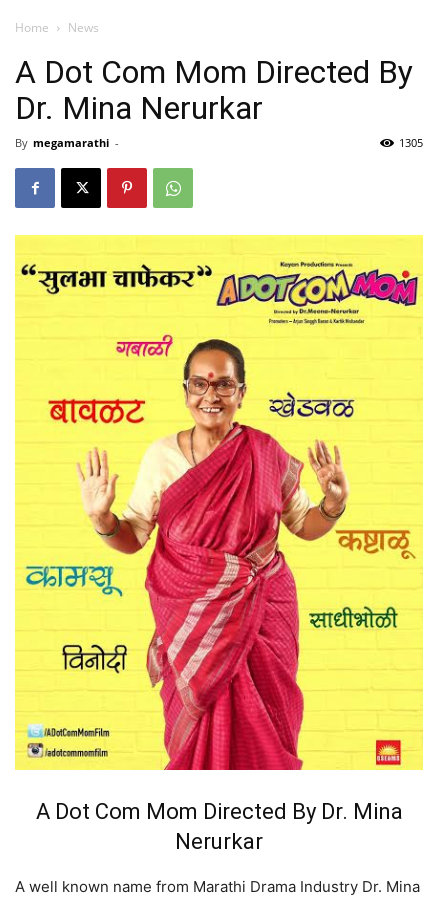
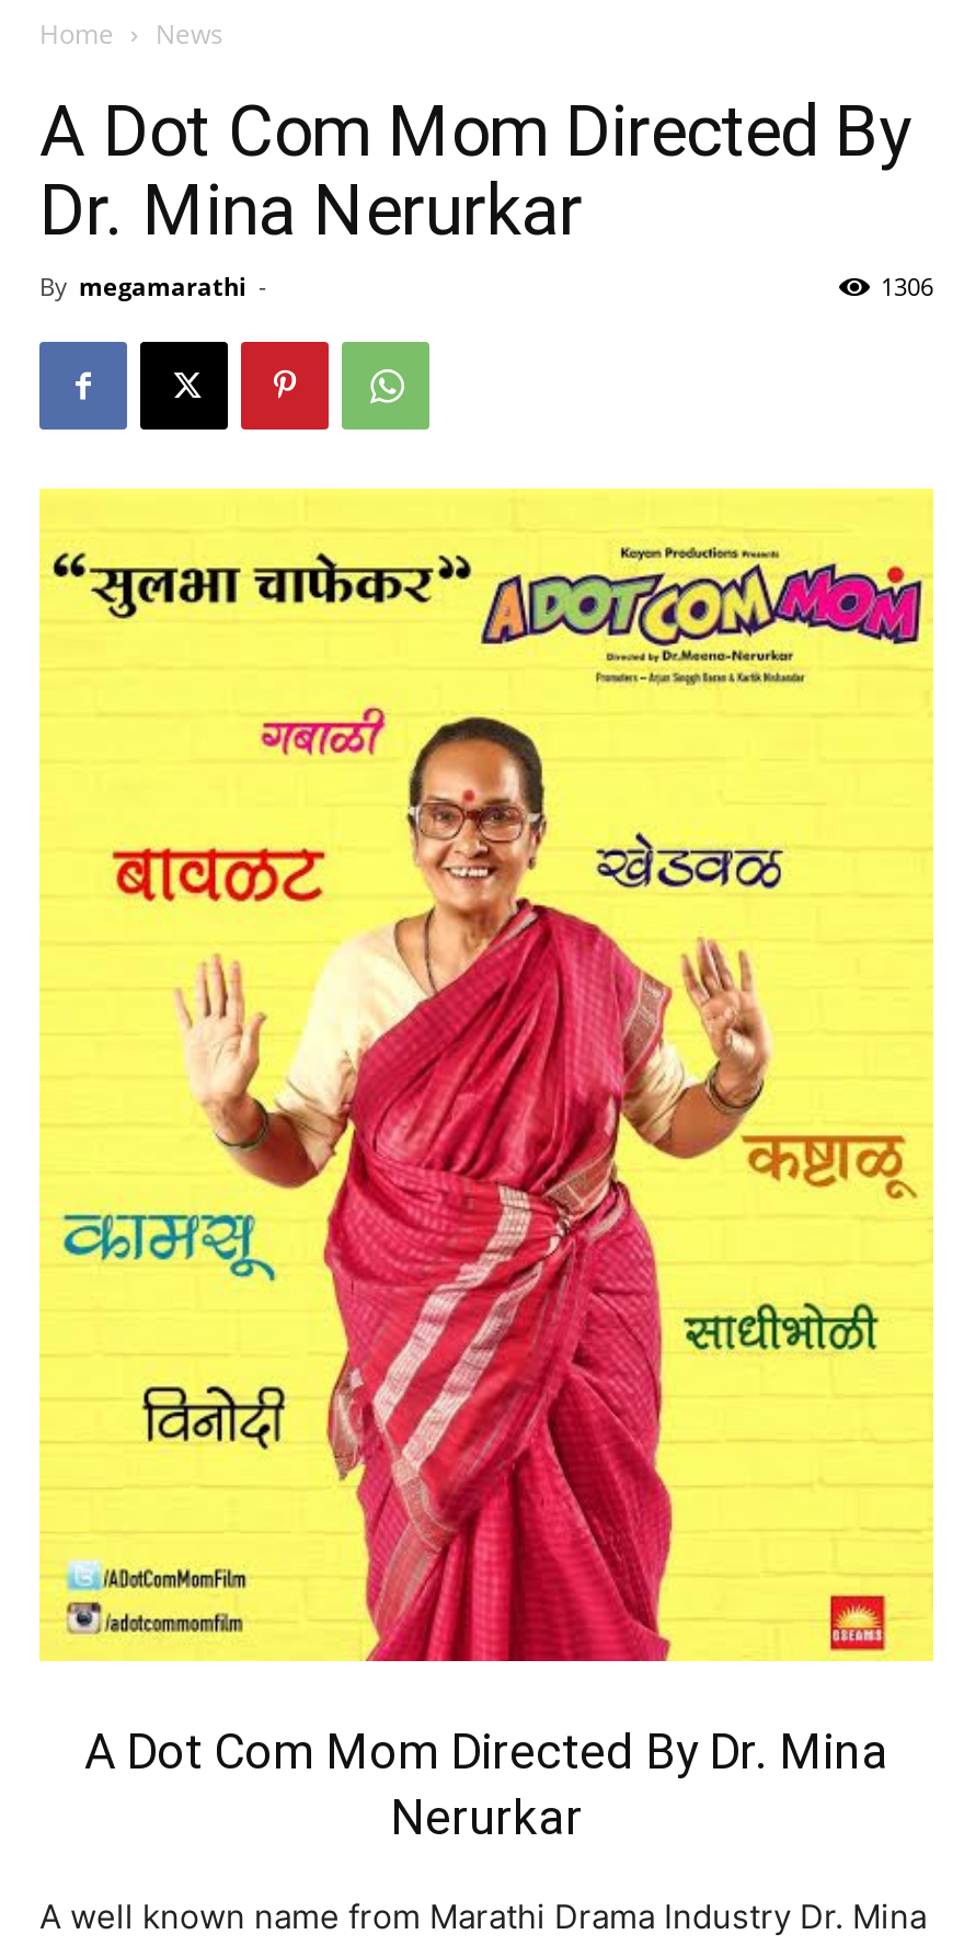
[399,135,423,150] 1305 -> [881,270,933,302] 1306

